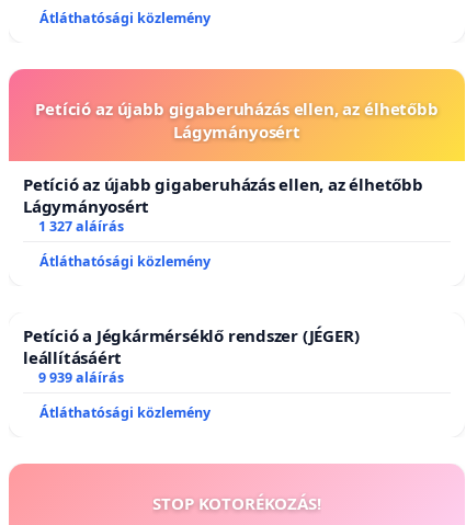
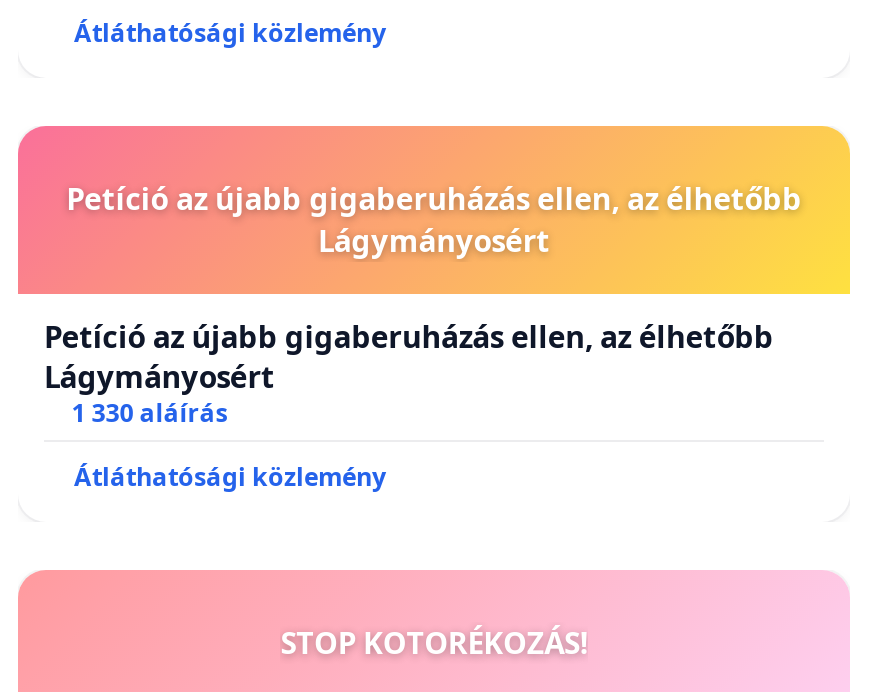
[23,217,359,387] 1 327 aláírás | Átláthatósági közlemény | Petíció a Jégkármérséklő rendszer (JÉGER) | leállításáért | 9 939 aláírás -> [72,397,228,431] 1 330 aláírás

